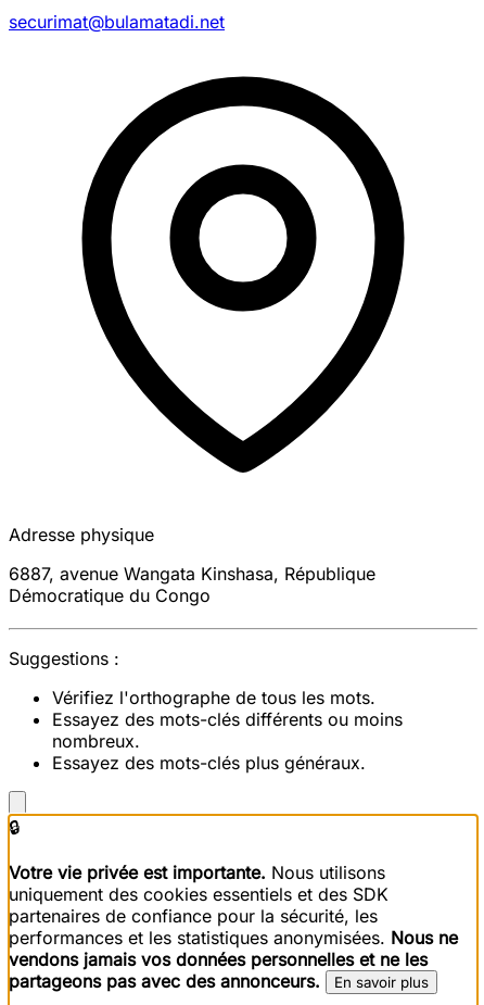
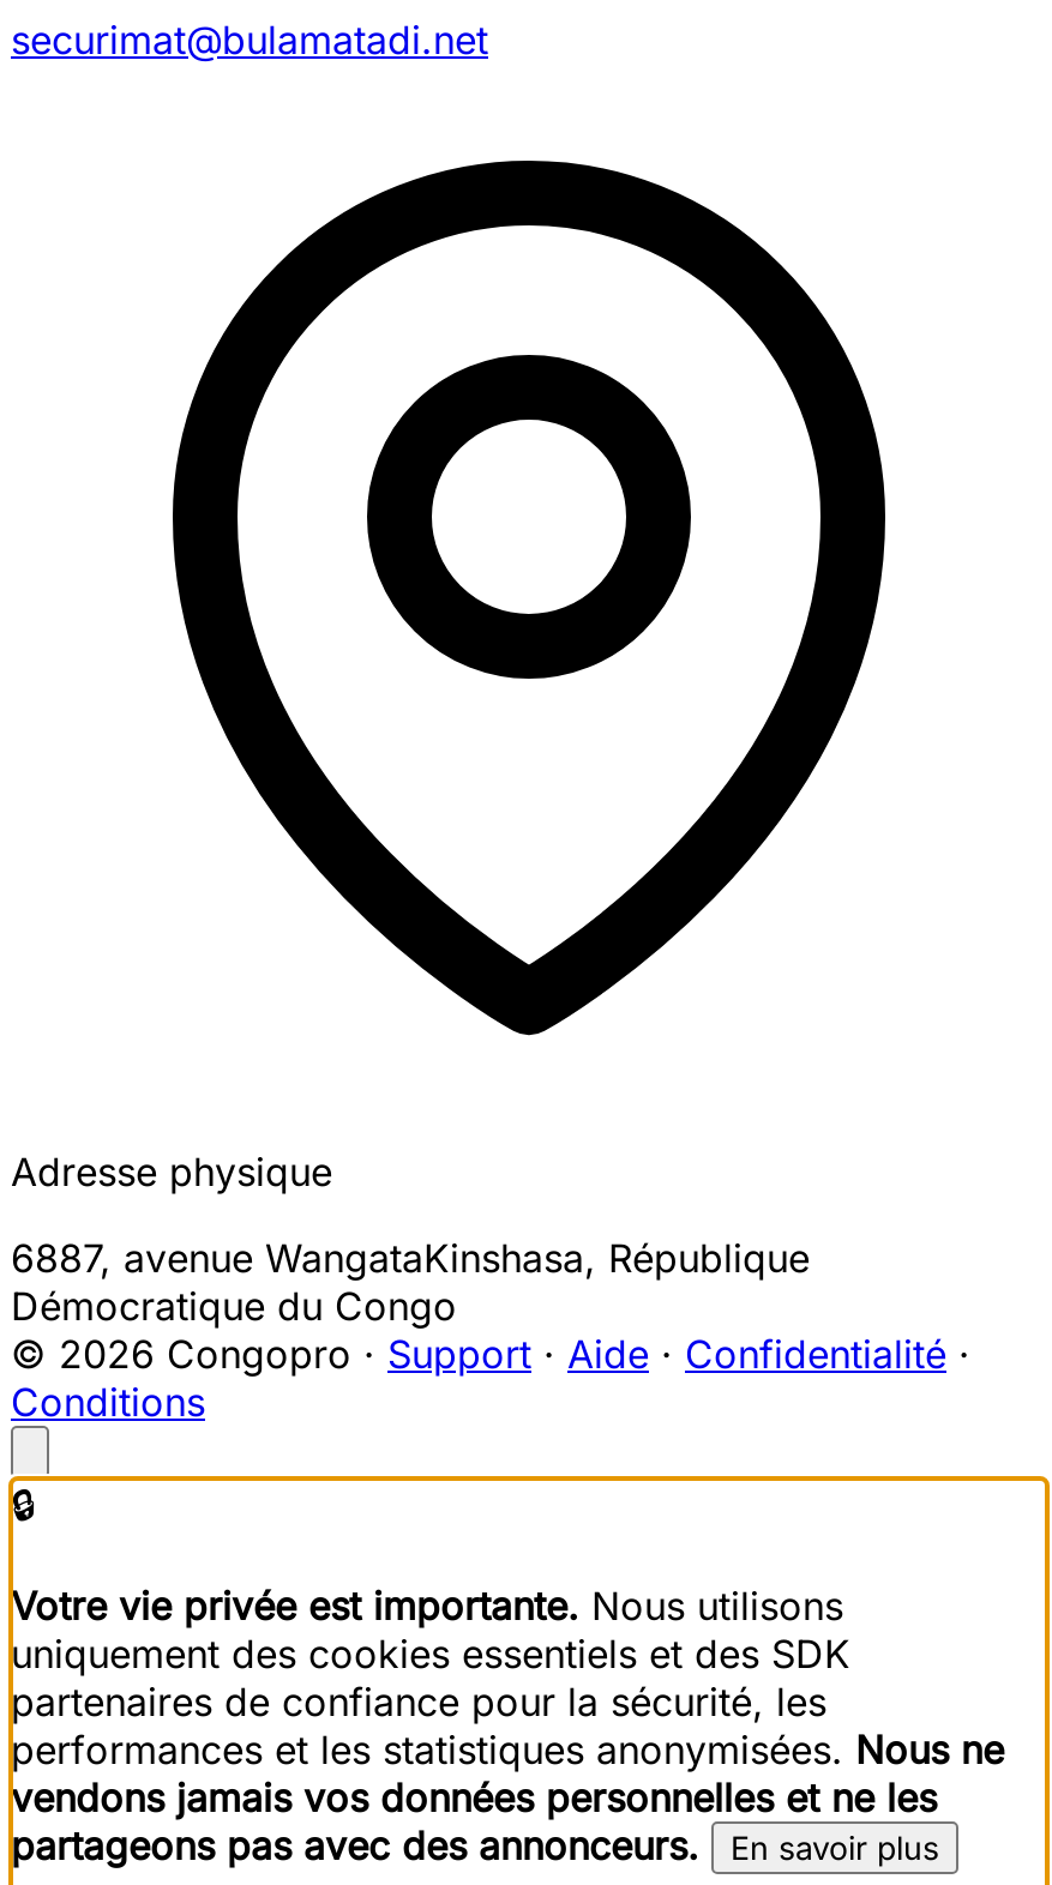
[9,648,403,774] Suggestions : | Vérifiez l'orthographe de tous les mots. | Essayez des mots-clés différents ou moins | nombreux. | Essayez des mots-clés plus généraux. -> [11,1329,970,1425] © 2026 Congopro · Support · Aide · Confidentialité · | Conditions

